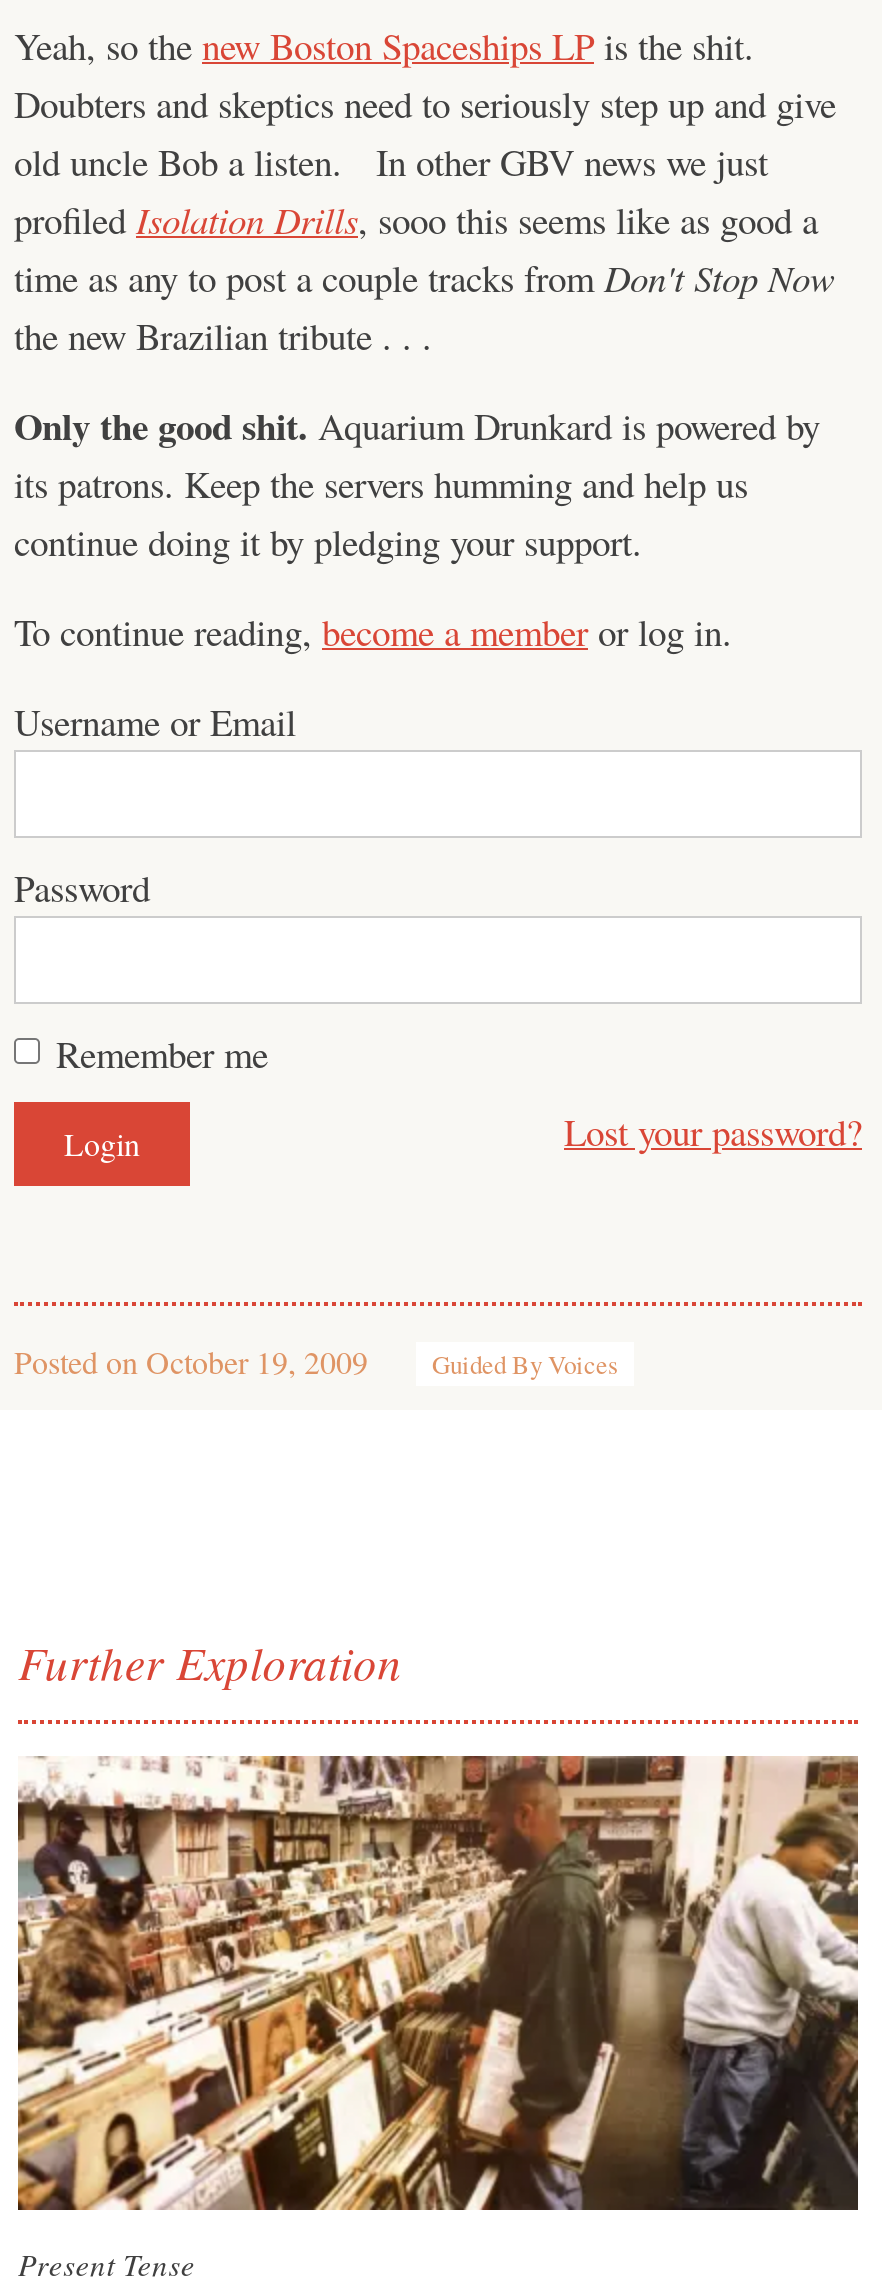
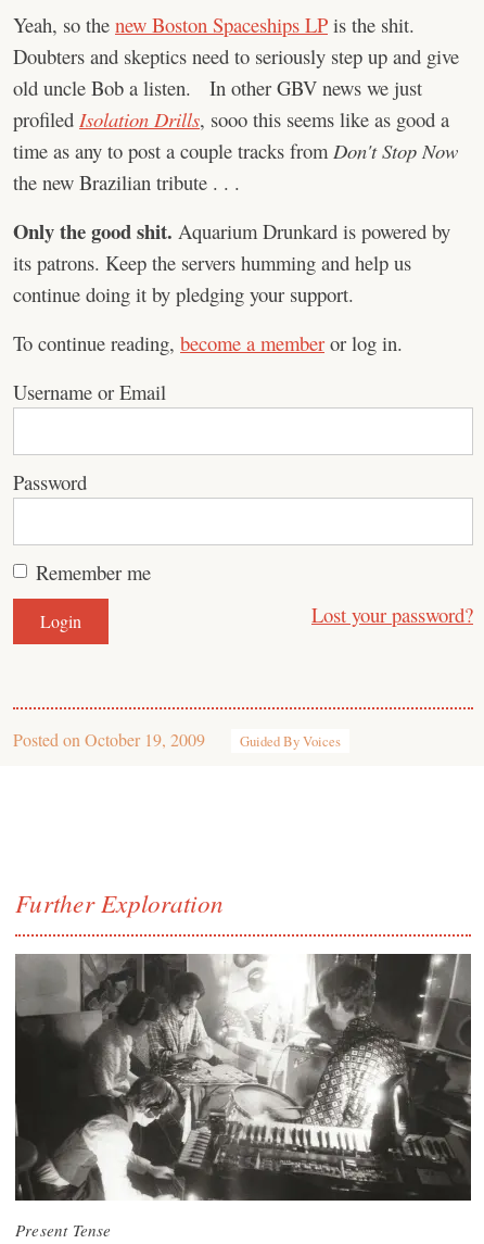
[16,1754,860,2212] [image] -> [14,953,472,1202] [image]

